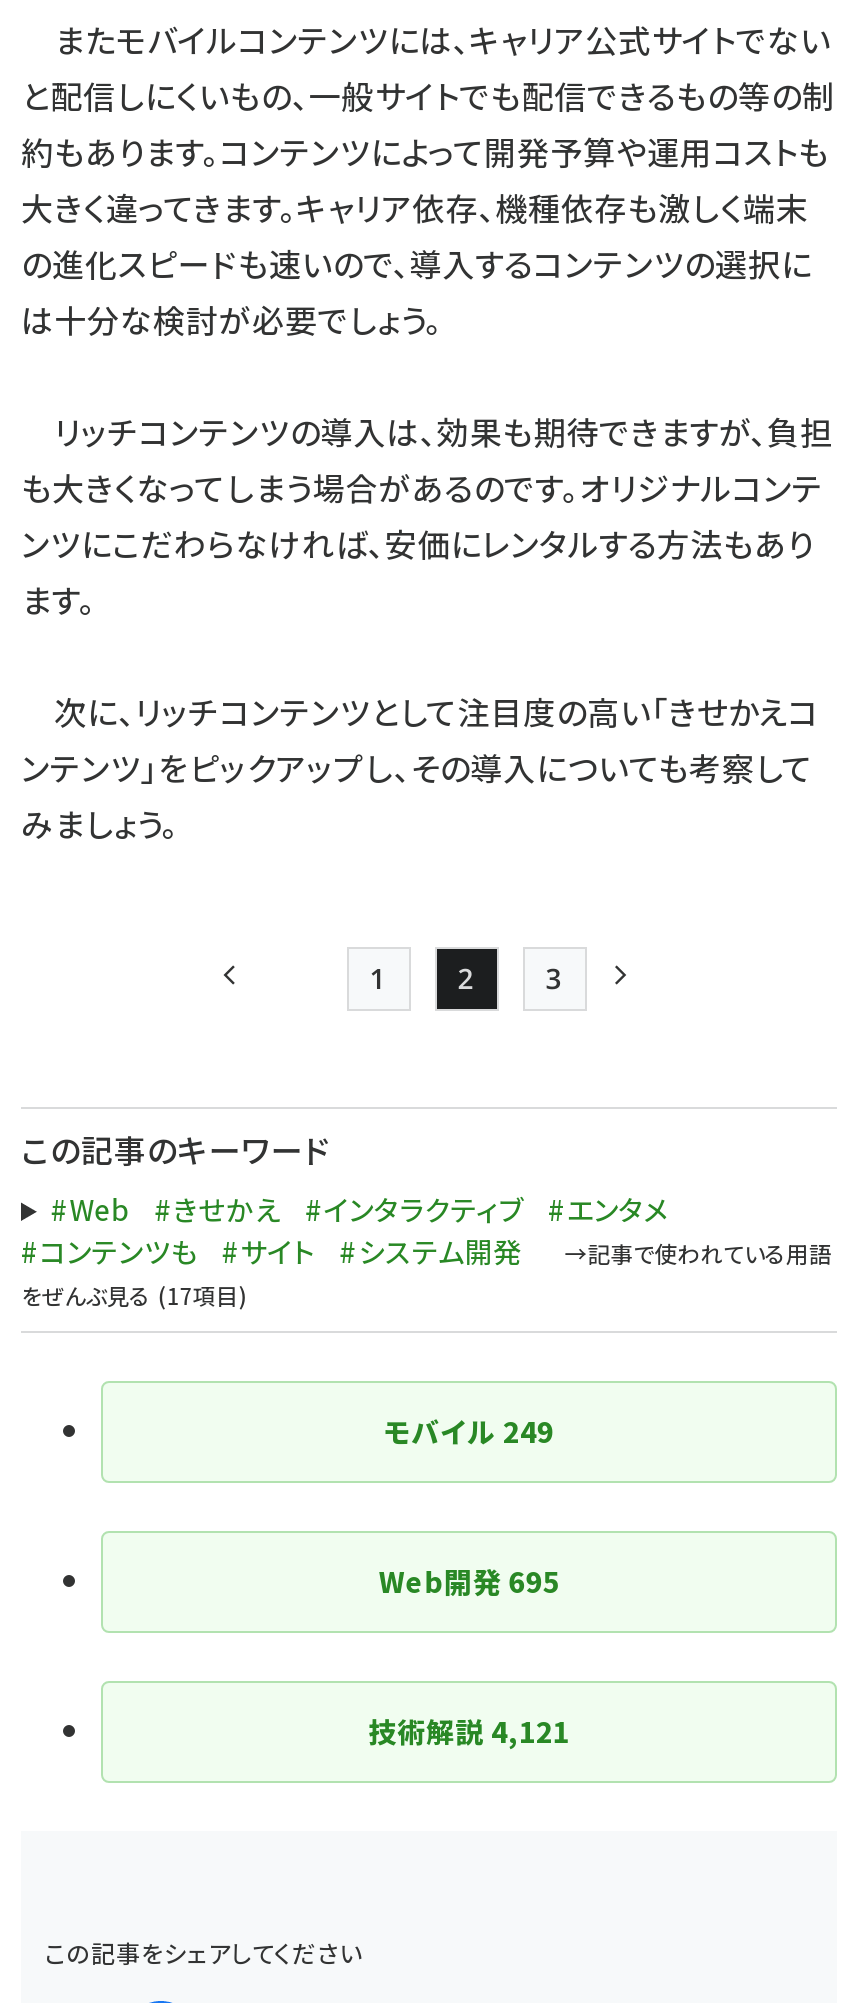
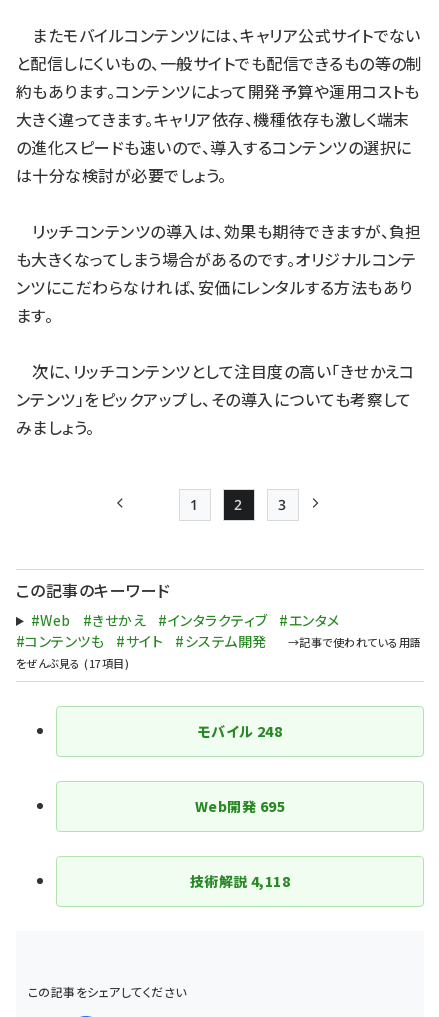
[384,1411,554,1451] モバイル249 -> [198,721,282,741] モバイル248
[368,1711,570,1751] 技術解説4,121 -> [190,871,290,891] 技術解説4,118

